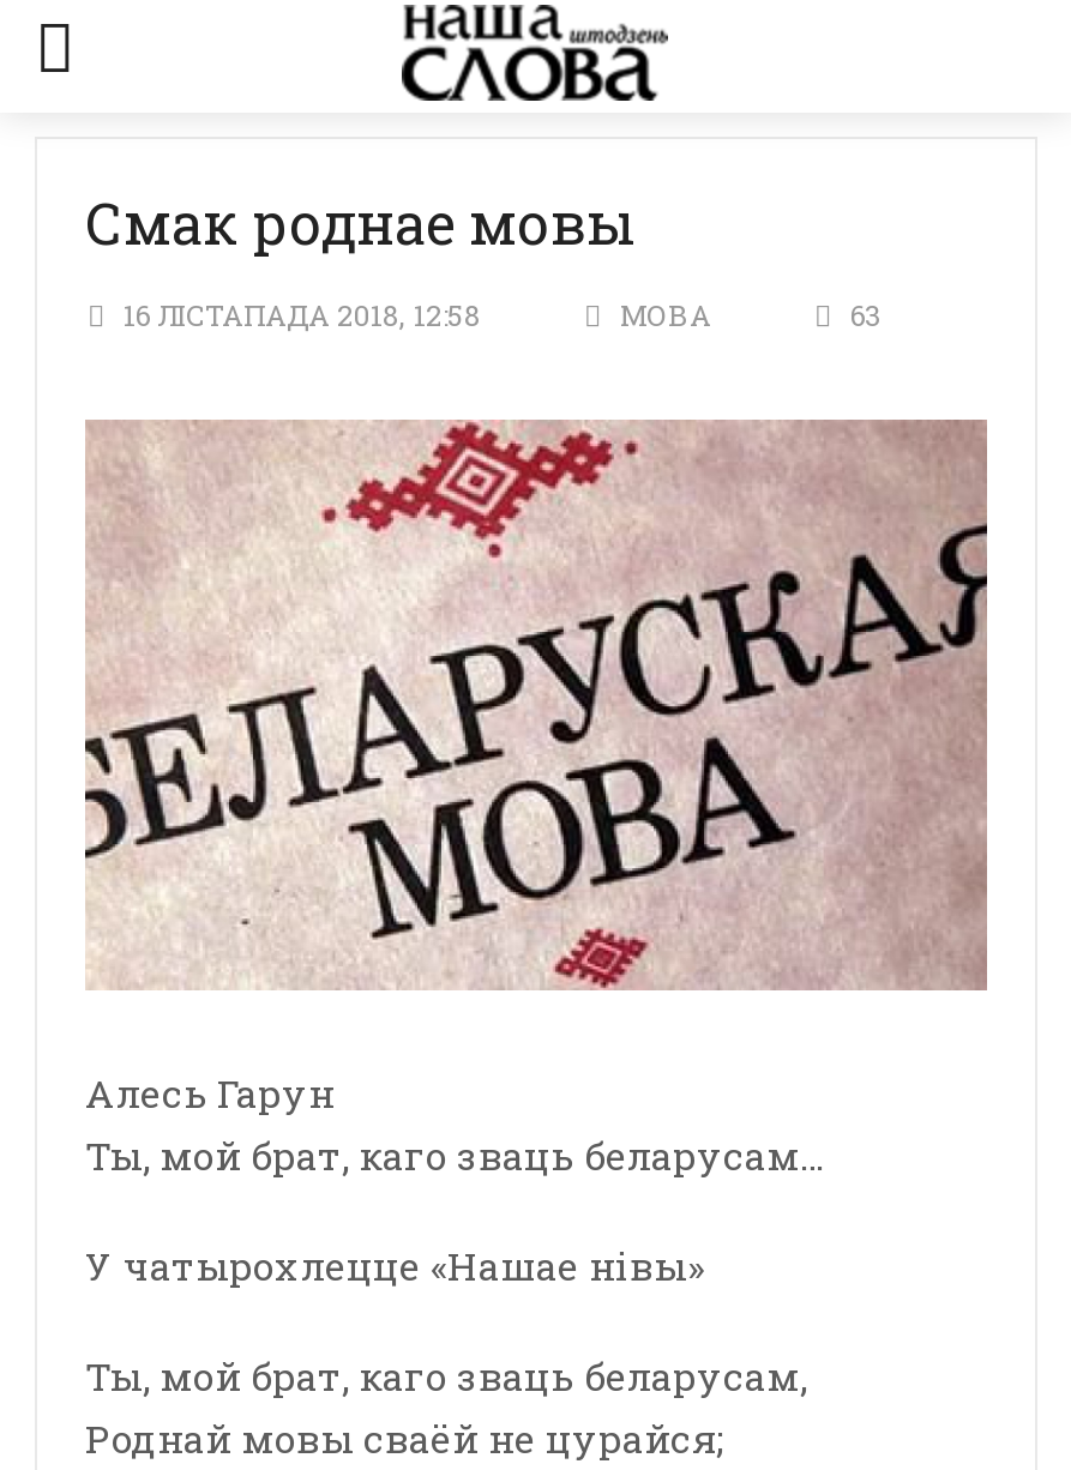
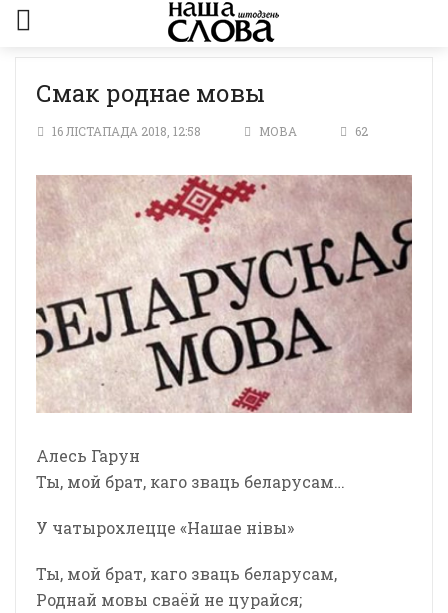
[850,295,882,333] 63 -> [355,123,368,139] 62

